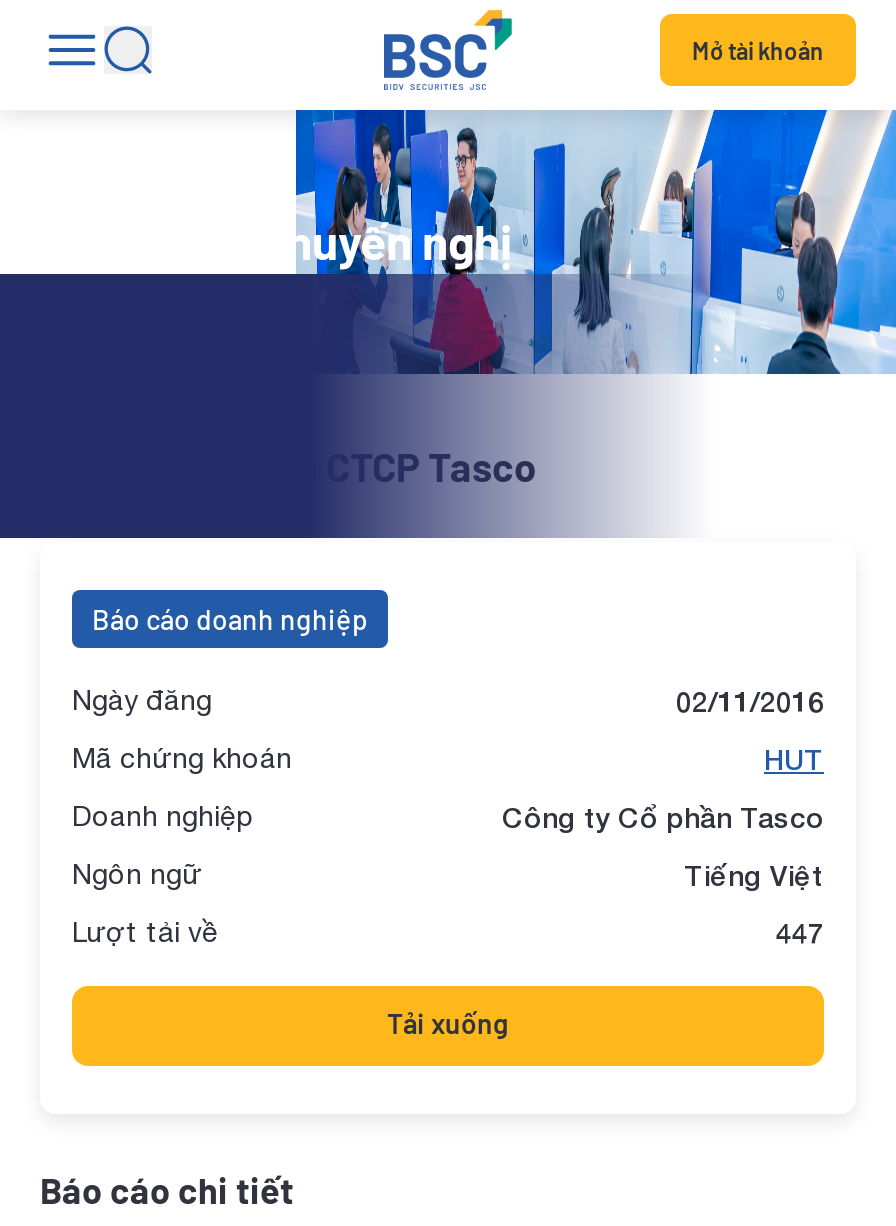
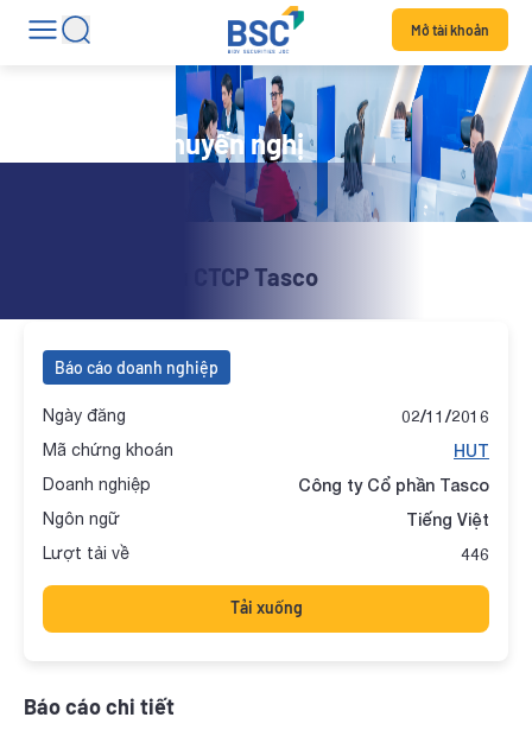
[776,916,824,950] 447 -> [461,544,489,564] 446

